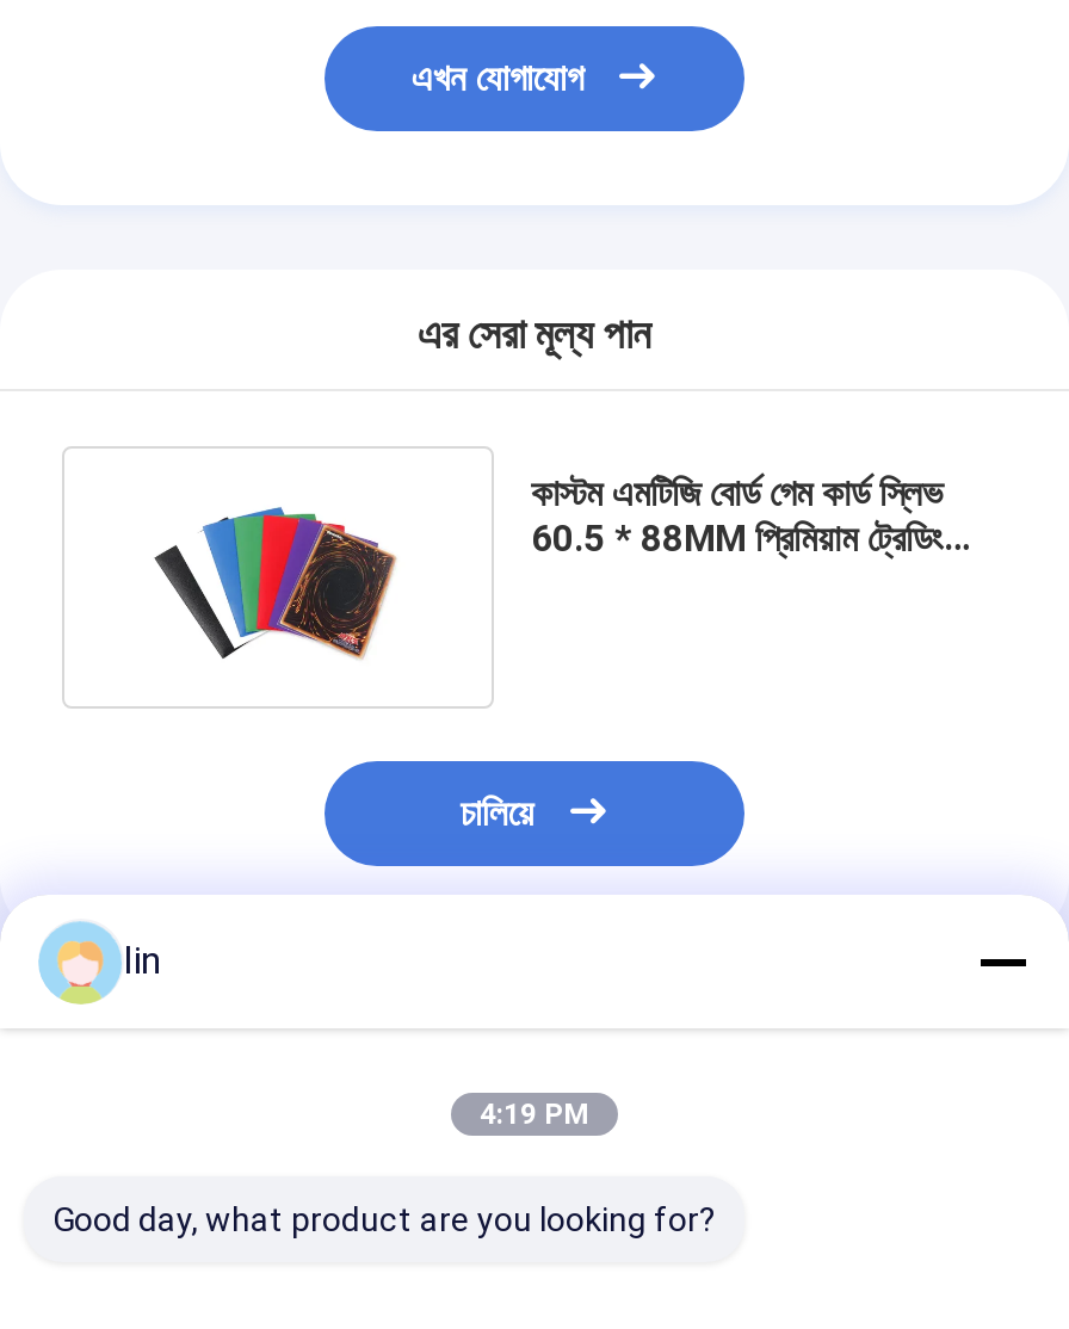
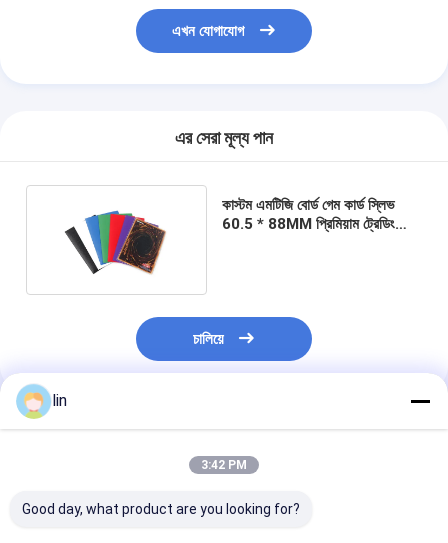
[480,1098,589,1131] 4:19 PM -> [201,458,247,472] 3:42 PM

